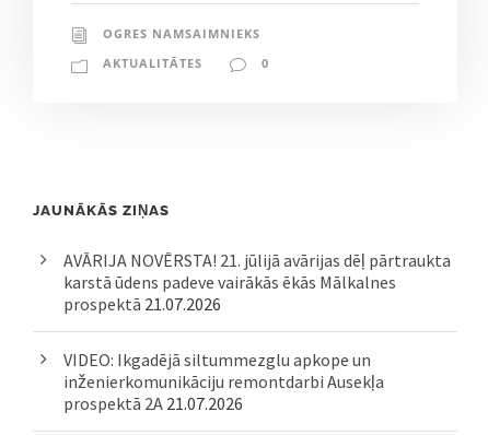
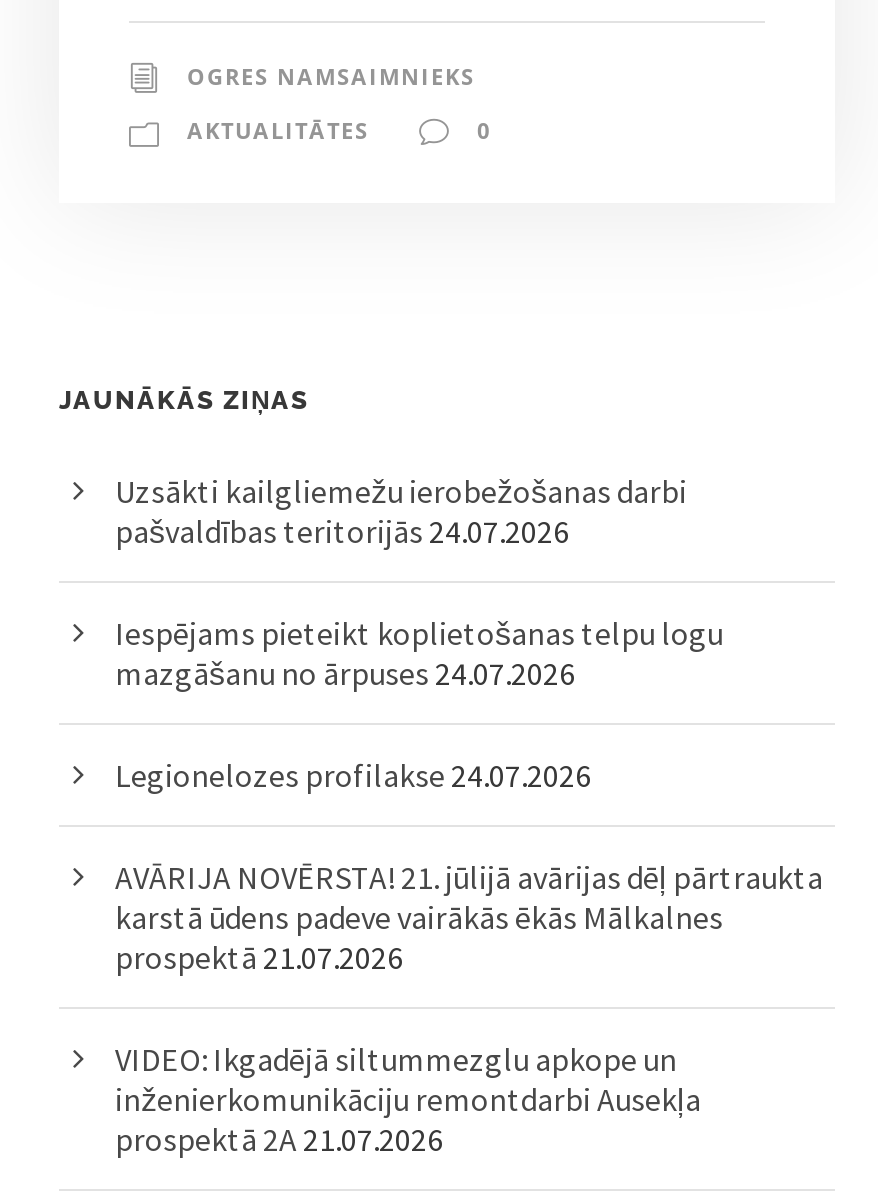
none -> [115,470,723,794] Uzsākti kailgliemežu ierobežošanas darbi | pašvaldības teritorijās 24.07.2026 | Iespējams pieteikt koplietošanas telpu logu | mazgāšanu no ārpuses 24.07.2026 | Legionelozes profilakse 24.07.2026

